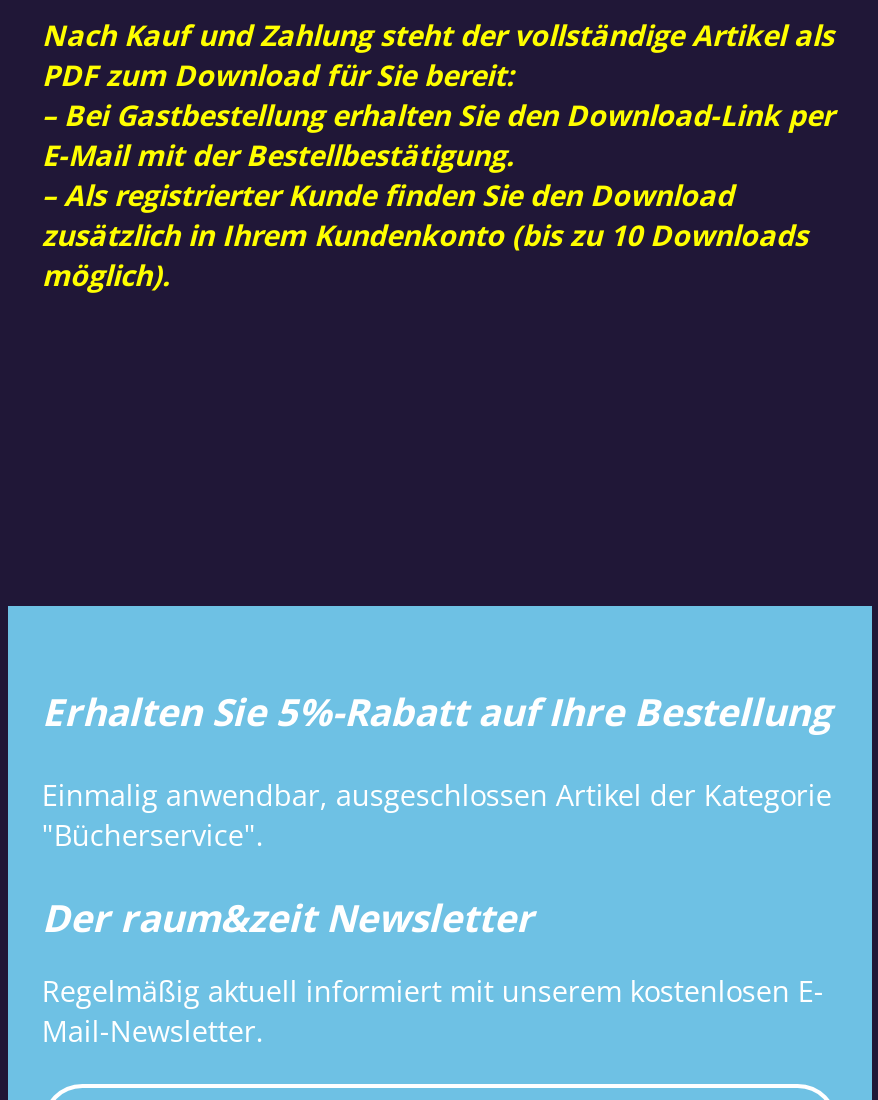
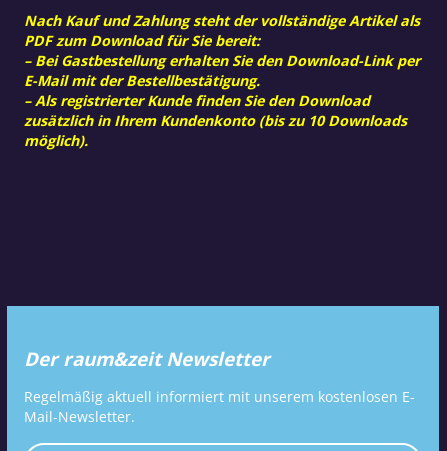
[42,687,832,853] Erhalten Sie 5%-Rabatt auf Ihre Bestellung | Einmalig anwendbar, ausgeschlossen Artikel der Kategorie | "Bücherservice". -> none

